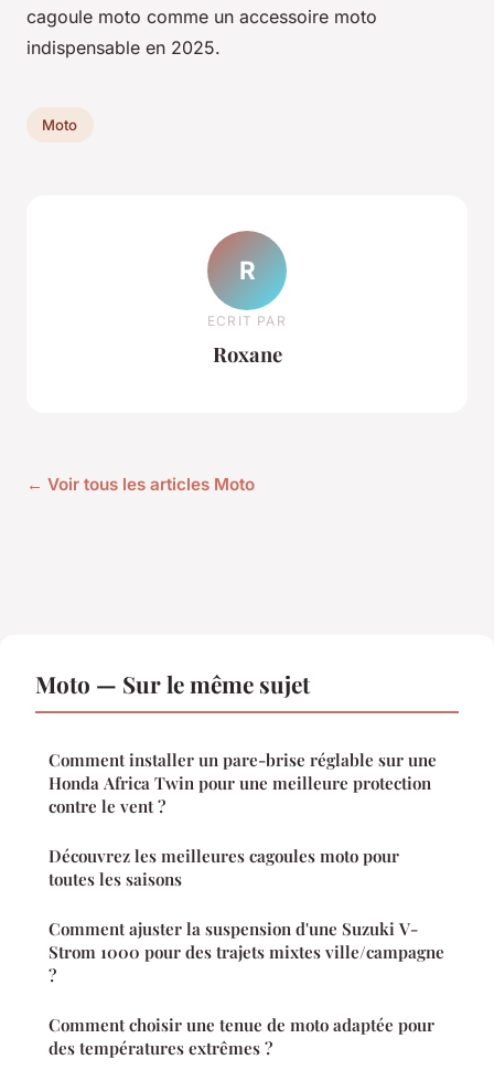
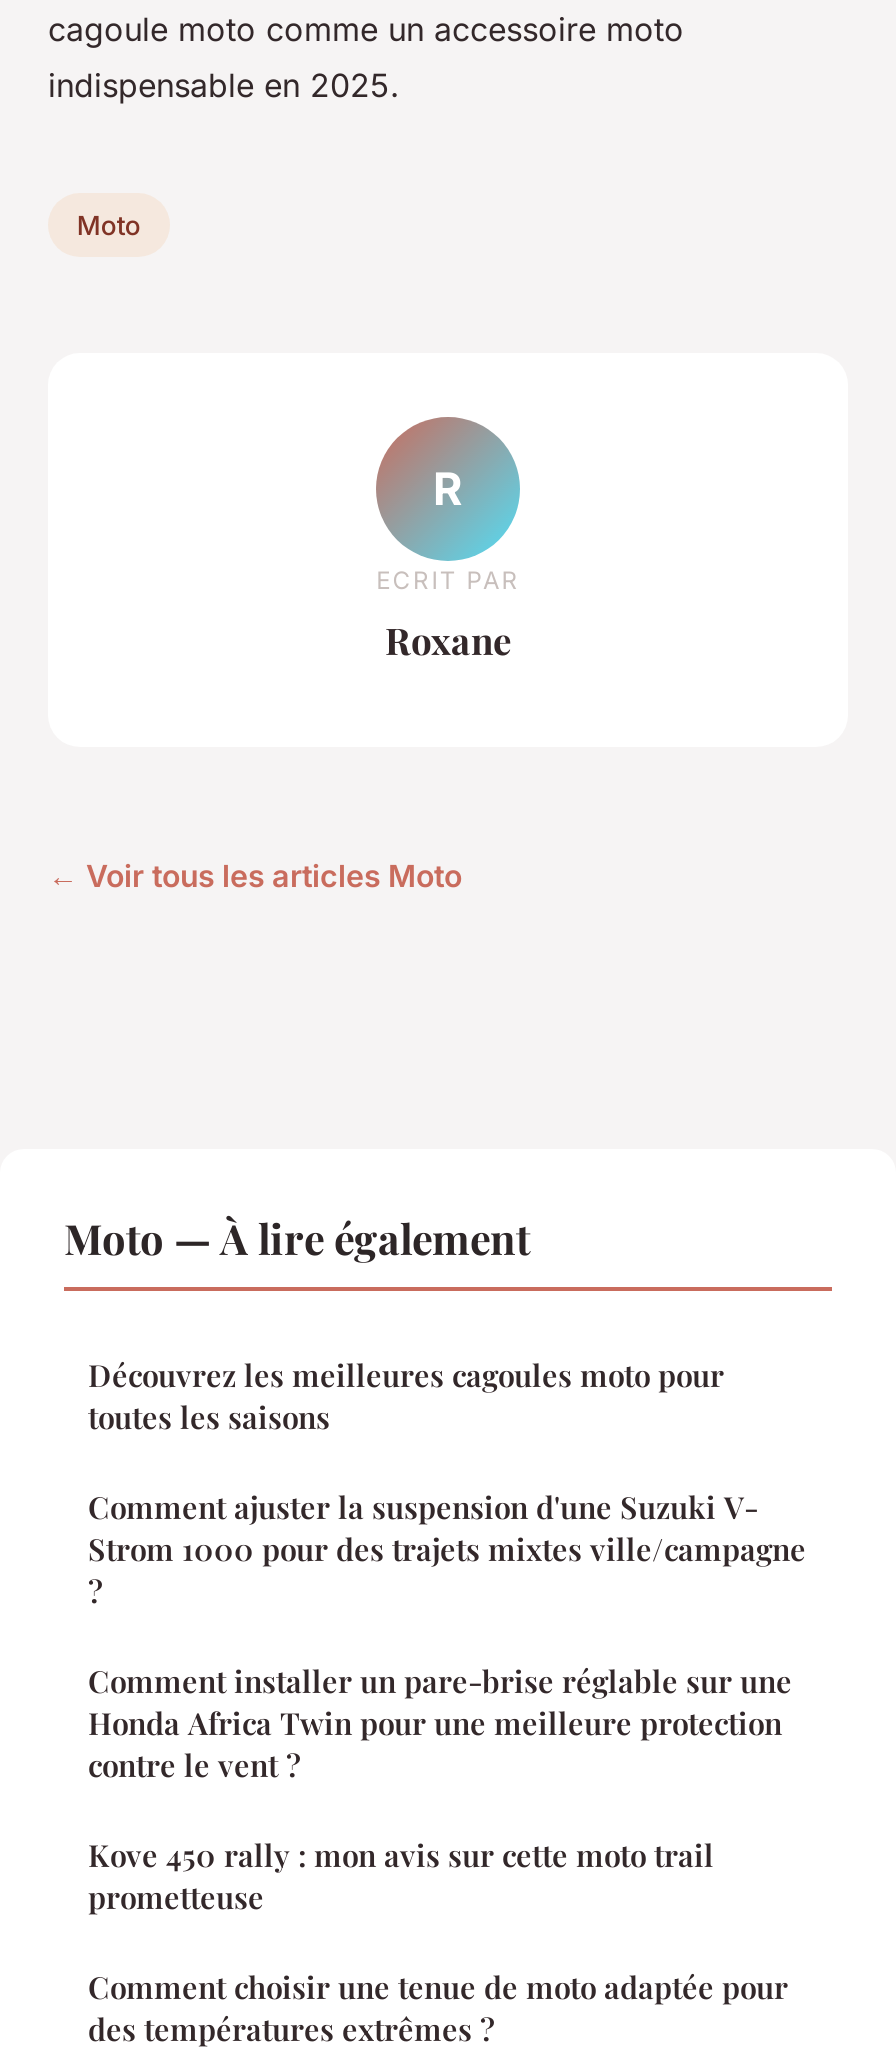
[35,669,310,699] Moto — Sur le même sujet -> [64,1210,530,1266] Moto — À lire également
moved [49,749,437,818] -> [88,1662,792,1786]: Comment installer un pare-brise réglable sur une | Honda Africa Twin pour une meilleure protection | contre le vent ?
moved [49,845,444,963] -> [88,1356,806,1570]: Découvrez les meilleures cagoules moto pour | toutes les saisons | Comment ajuster la suspension d'une Suzuki V- | Strom 1000 pour des trajets mixtes ville/campagne
none -> [88,1836,714,1918] Kove 450 rally : mon avis sur cette moto trail | prometteuse

